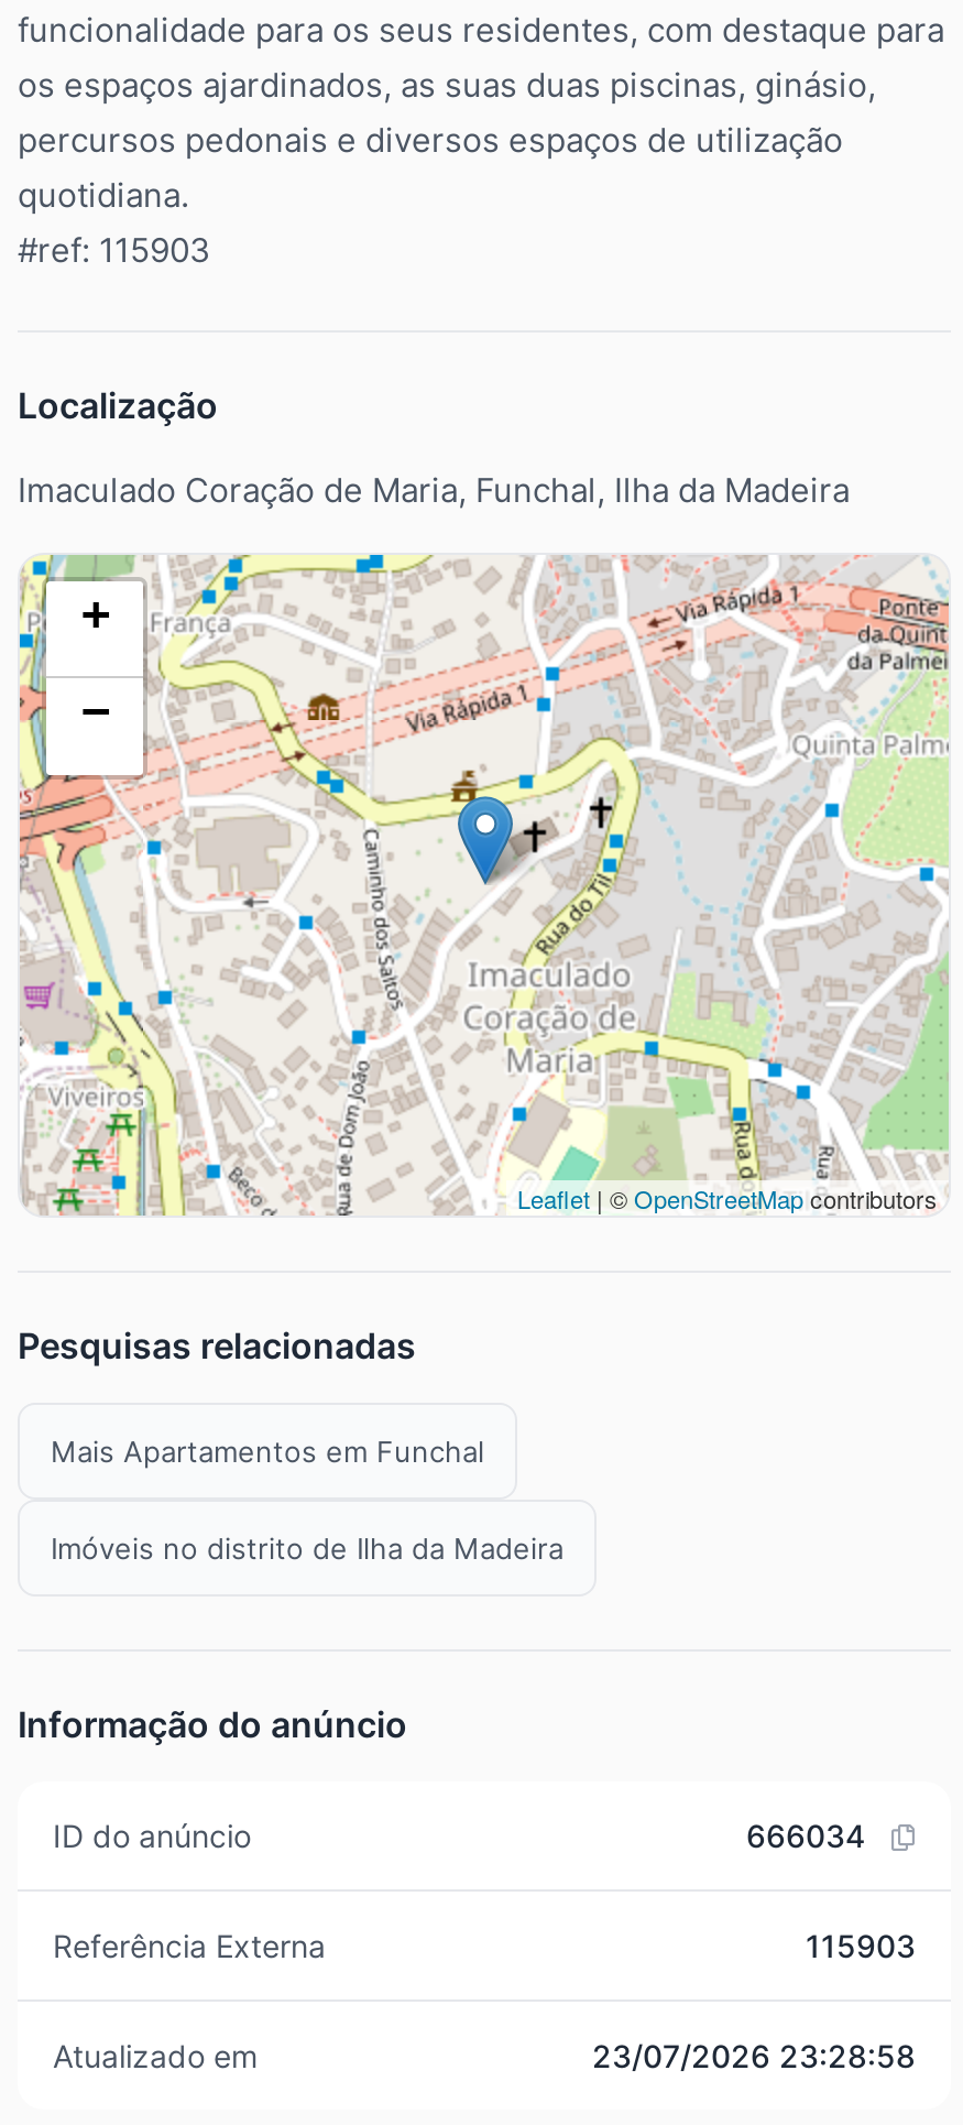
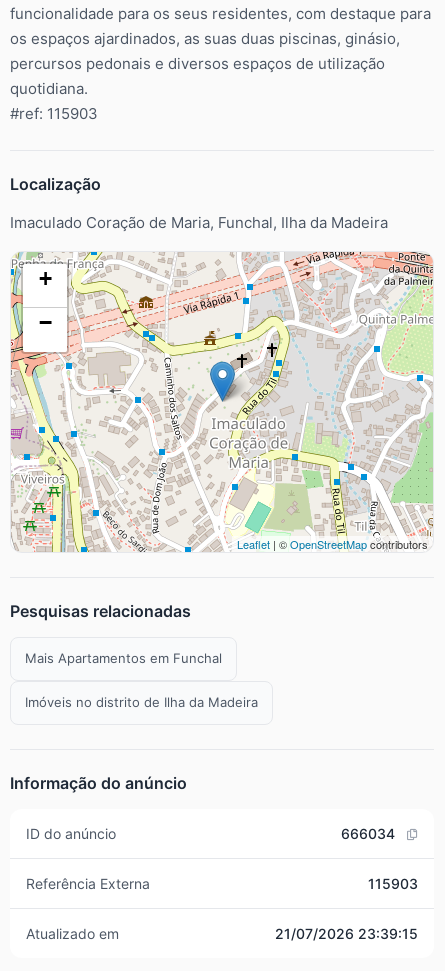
[18,553,951,1218] [image] -> [10,251,434,553] [image]
[592,2036,916,2074] 23/07/2026 23:28:58 -> [275,925,418,942] 21/07/2026 23:39:15

